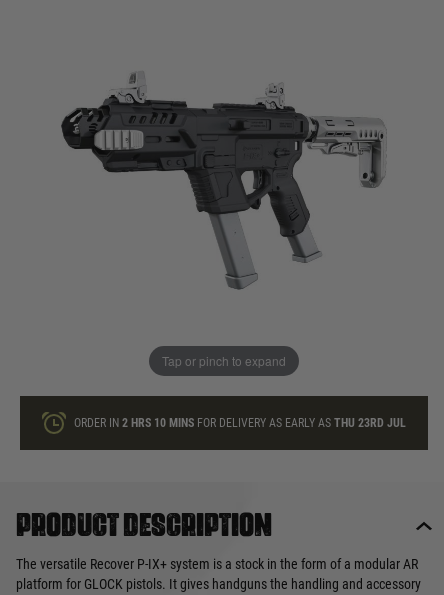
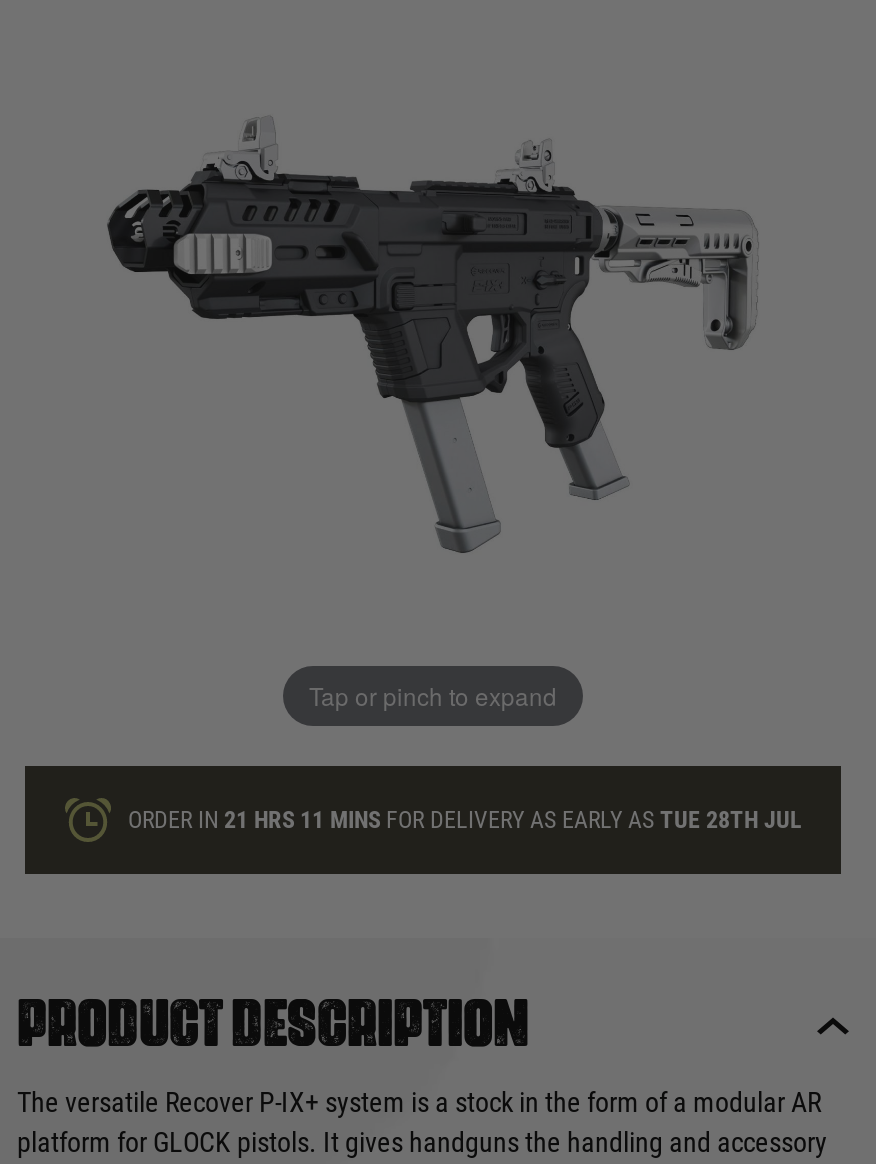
[74,416,406,430] ORDER IN 2 HRS 10 MINS FOR DELIVERY AS EARLY AS THU 23RD JUL -> [128,807,802,835] ORDER IN 21 HRS 11 MINS FOR DELIVERY AS EARLY AS TUE 28TH JUL

